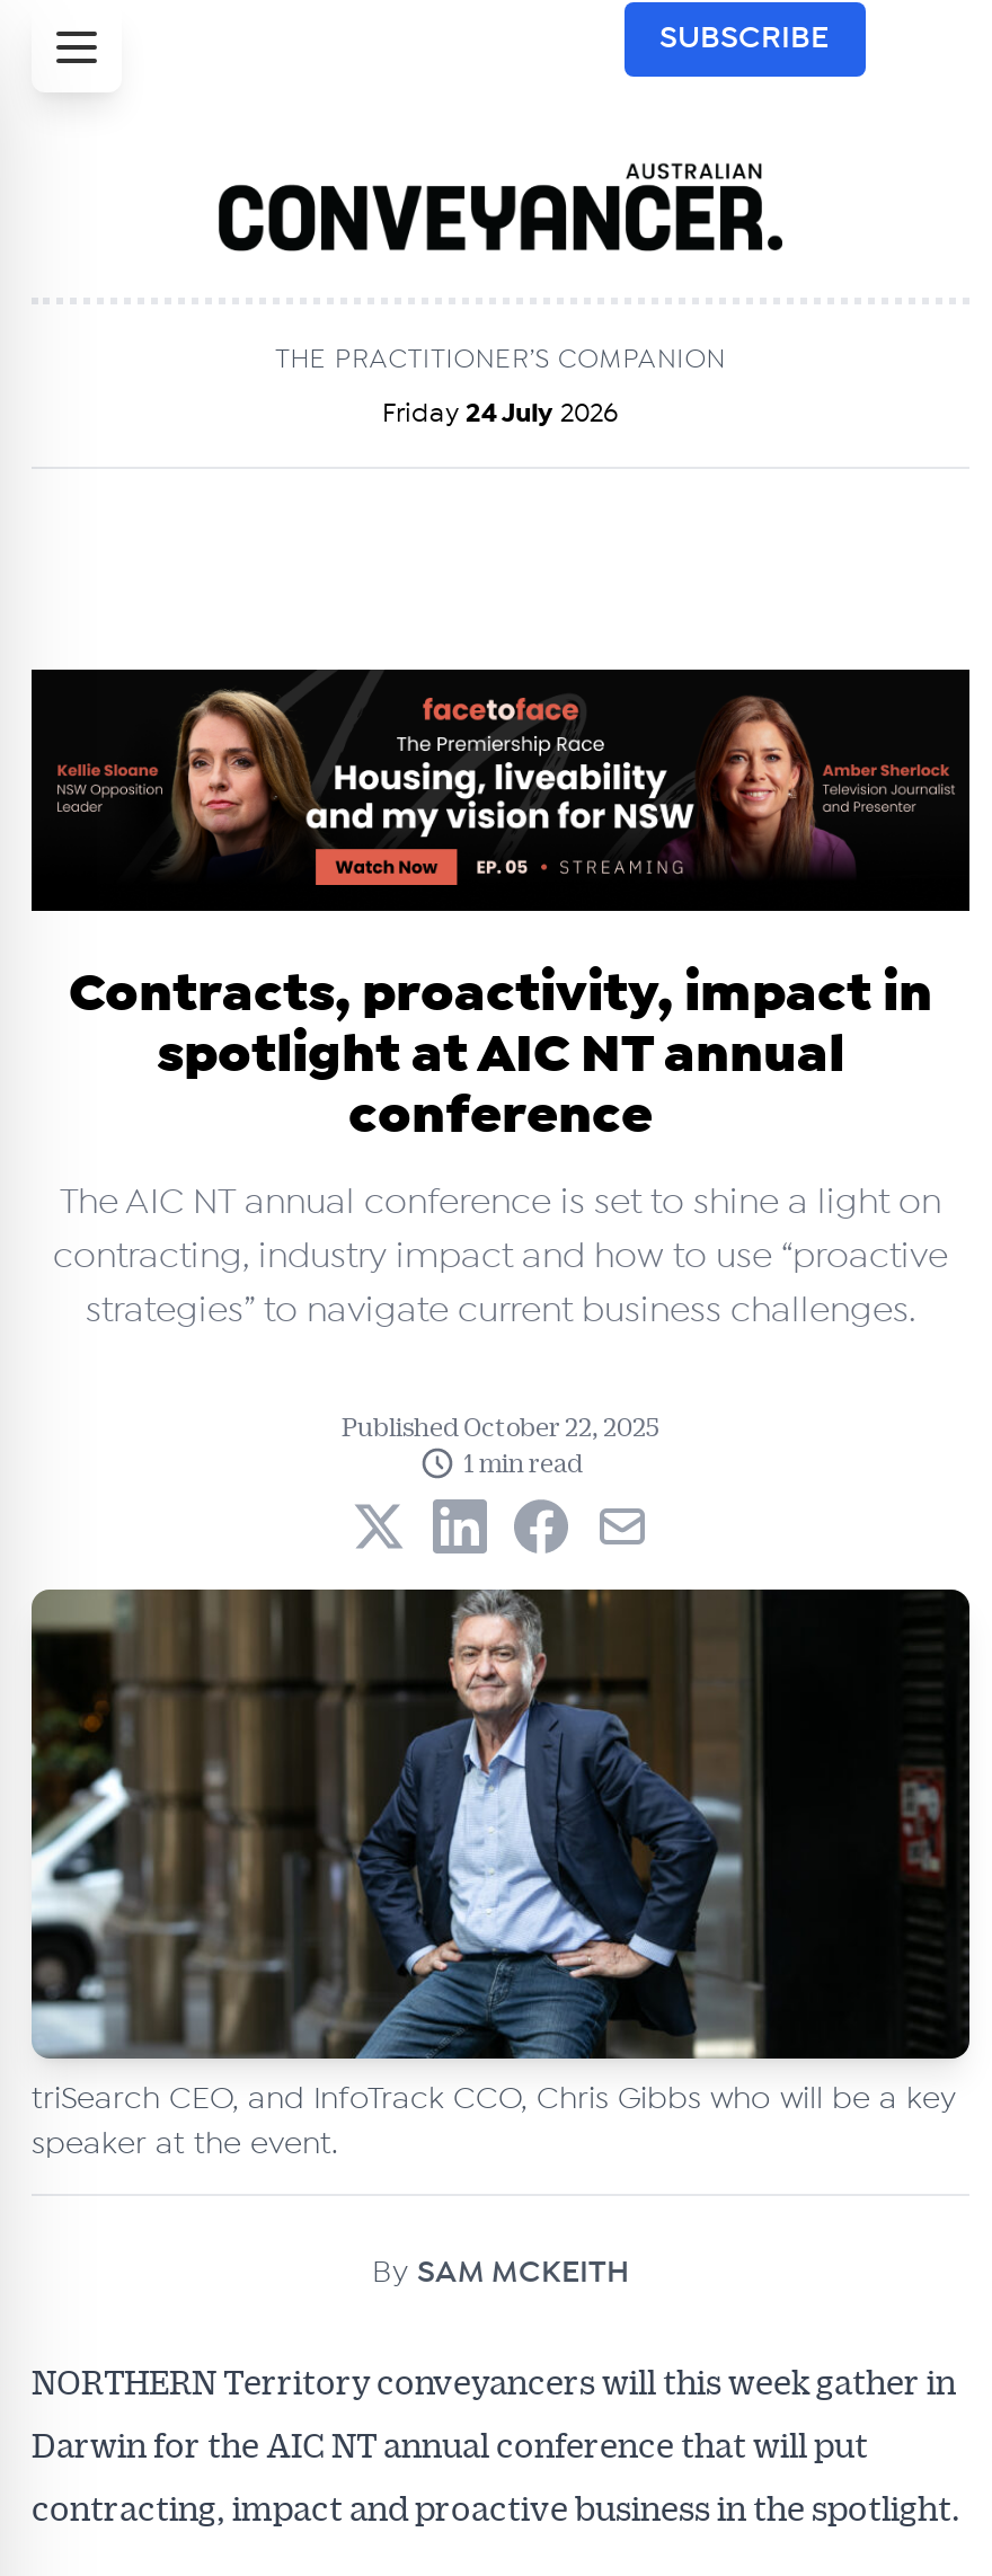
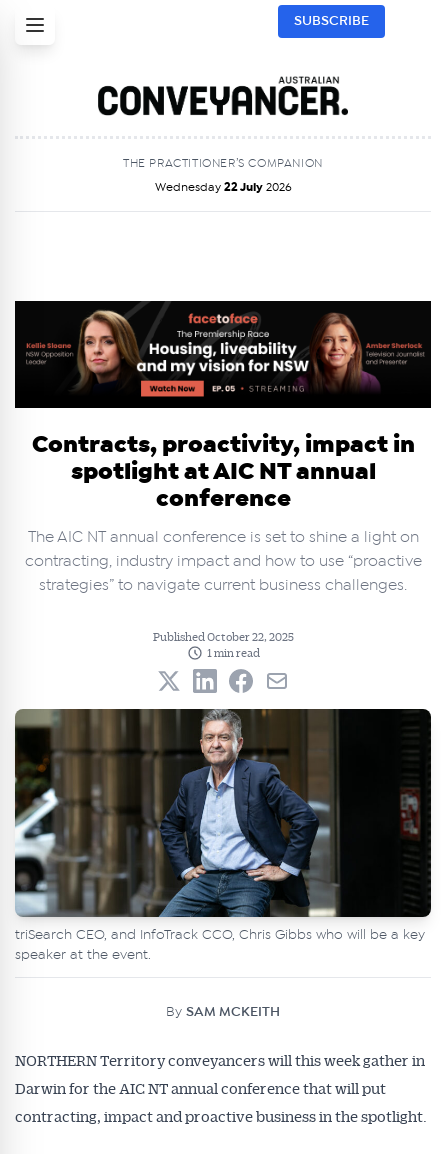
[382,399,619,426] Friday 24 July 2026 -> [154,181,291,193] Wednesday 22 July 2026

